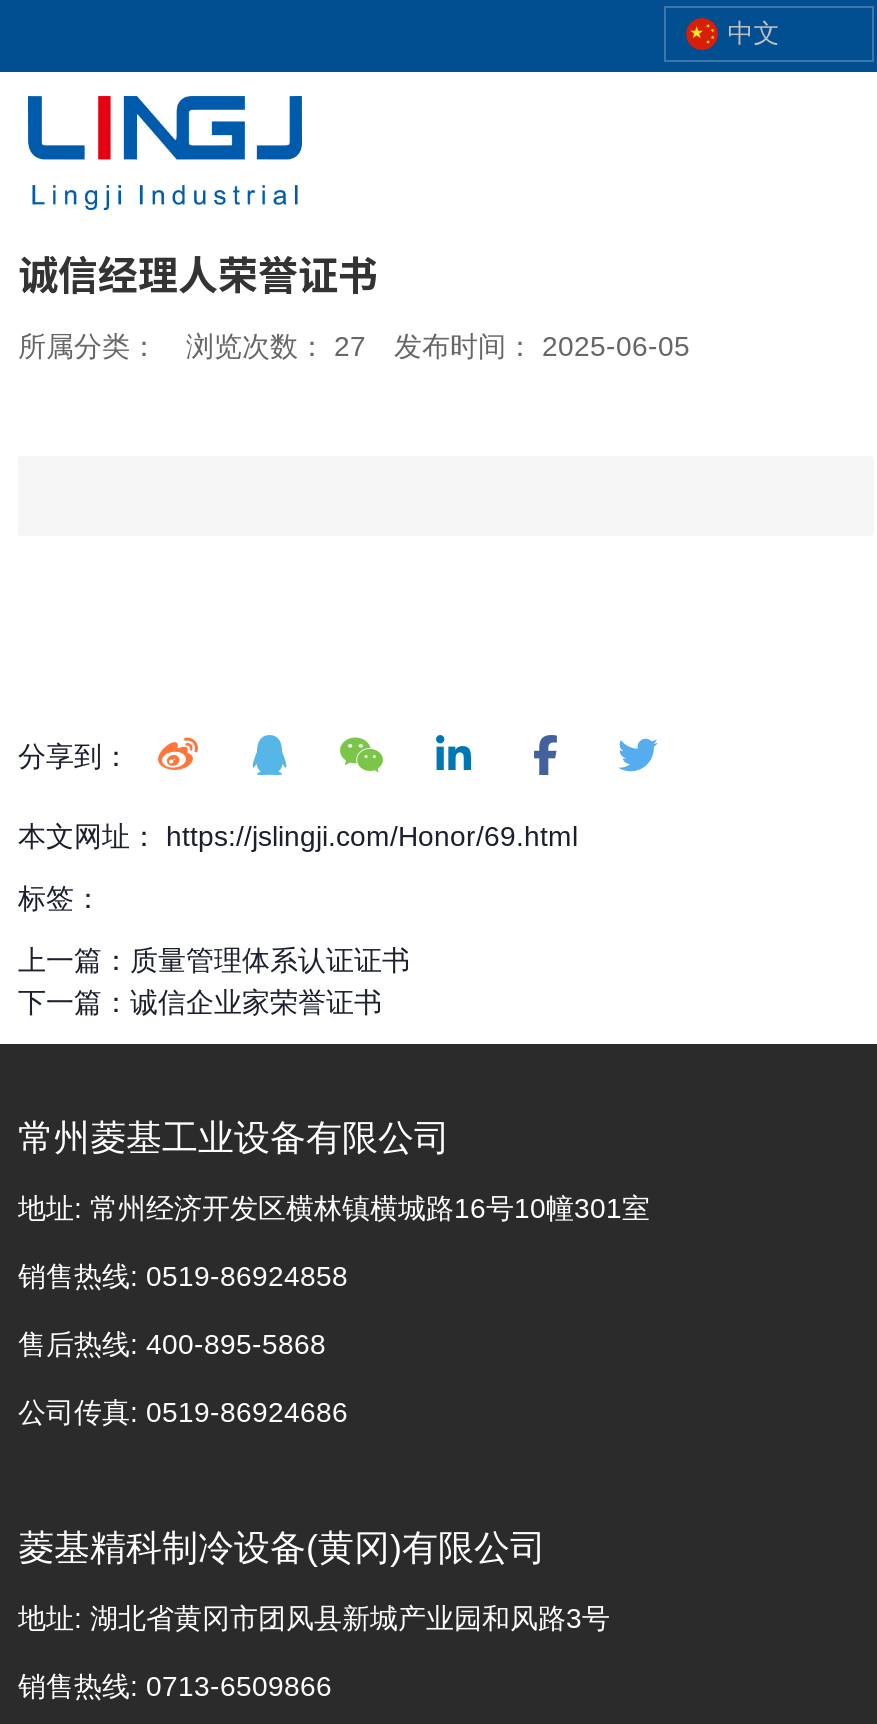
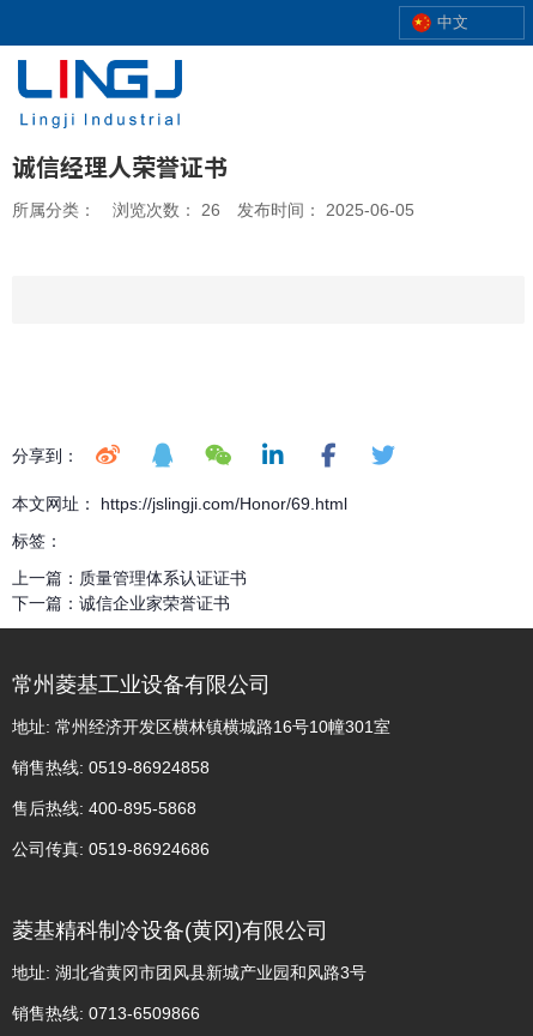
[18,330,690,362] 所属分类： 浏览次数：27 发布时间： 2025-06-05 -> [12,200,414,220] 所属分类： 浏览次数：26 发布时间： 2025-06-05

